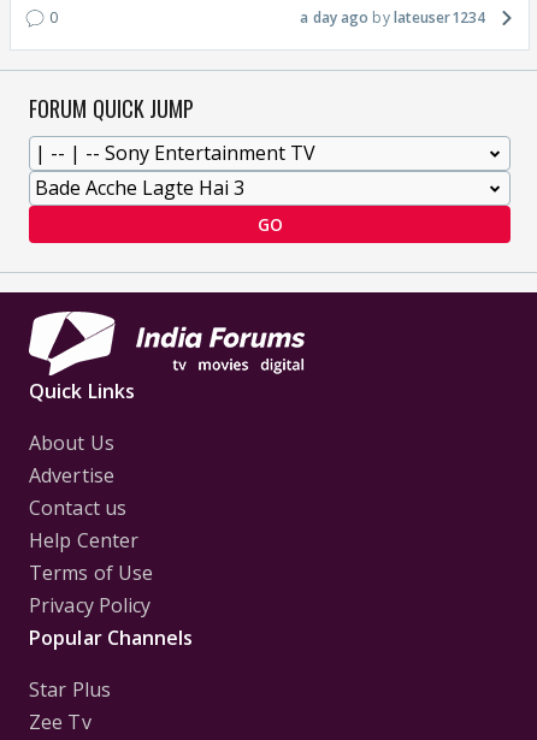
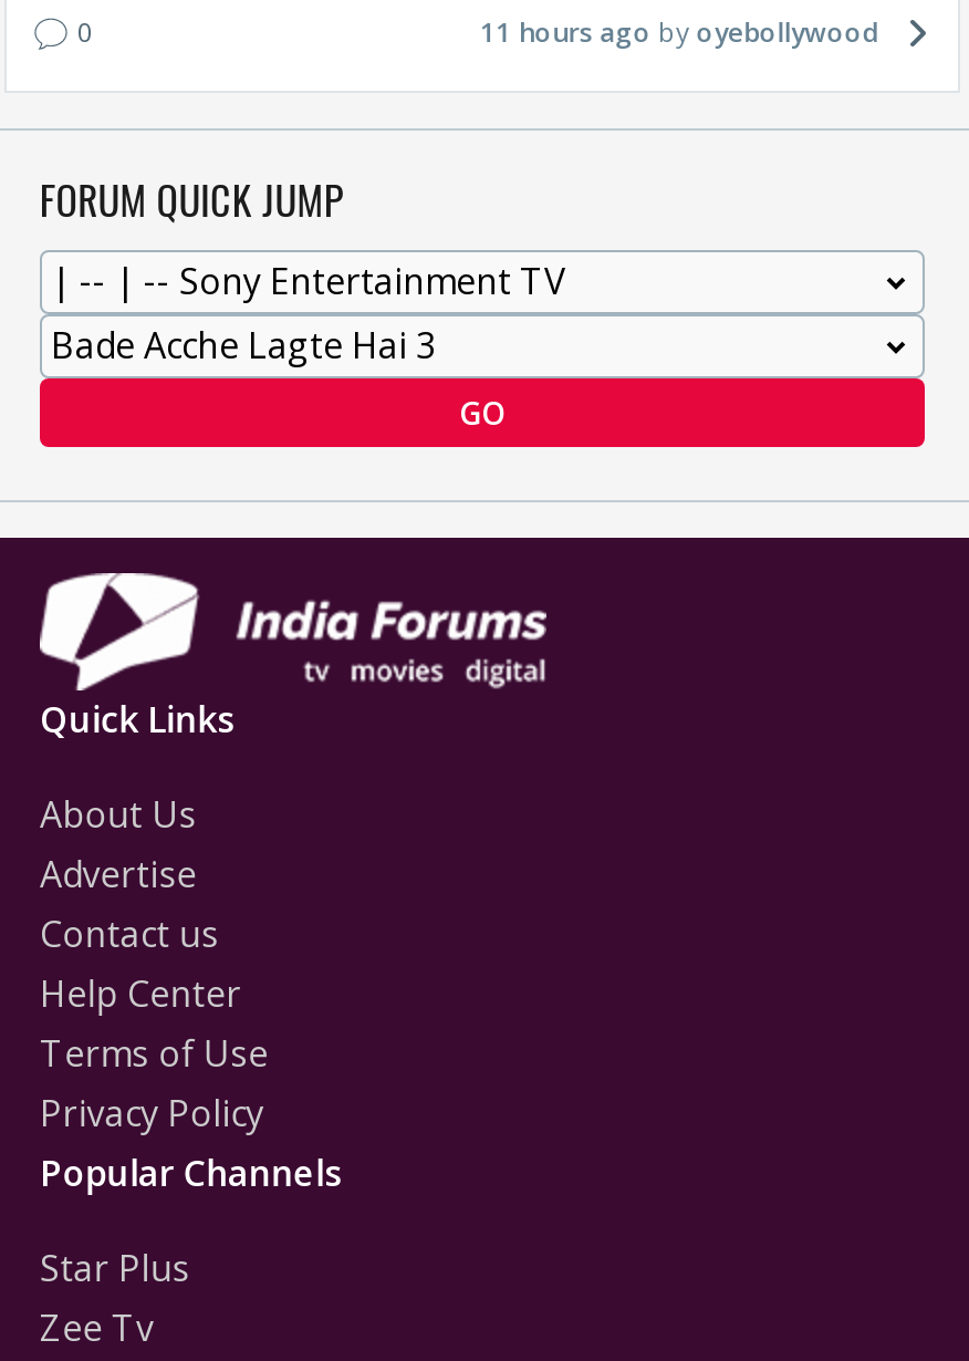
[300,7,485,28] a day ago | lateuser1234 -> [481,13,878,51] 11 hours ago | oyebollywood

